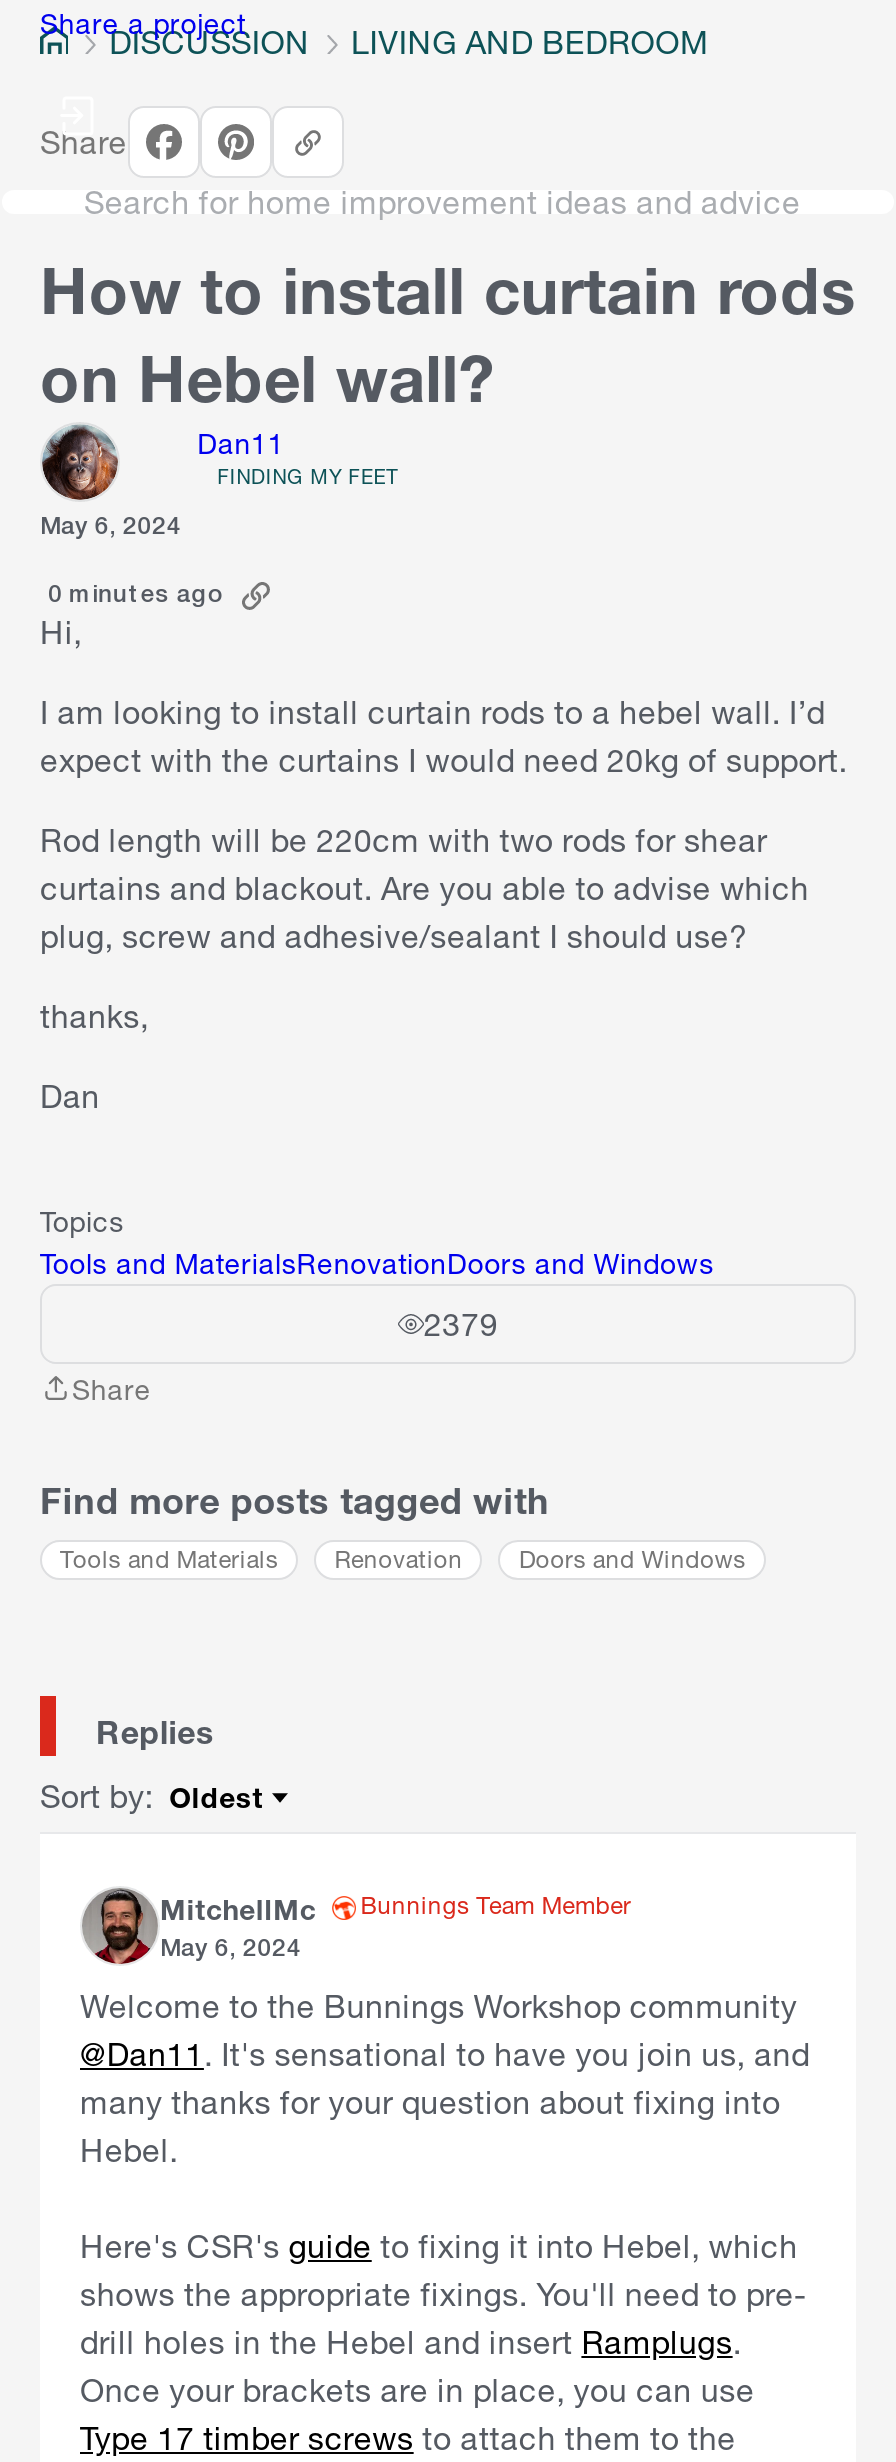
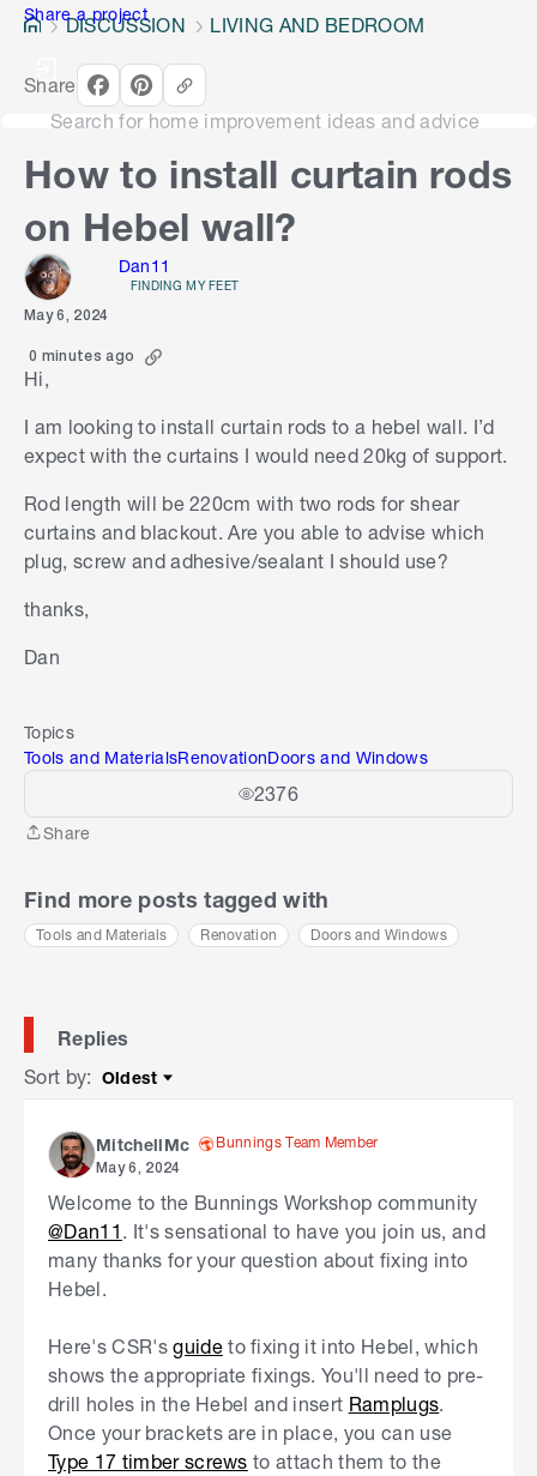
[424,1305,498,1343] 2379 -> [254,782,299,805] 2376

